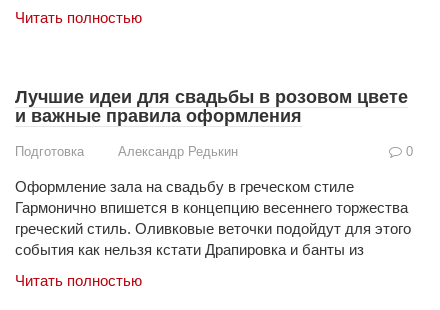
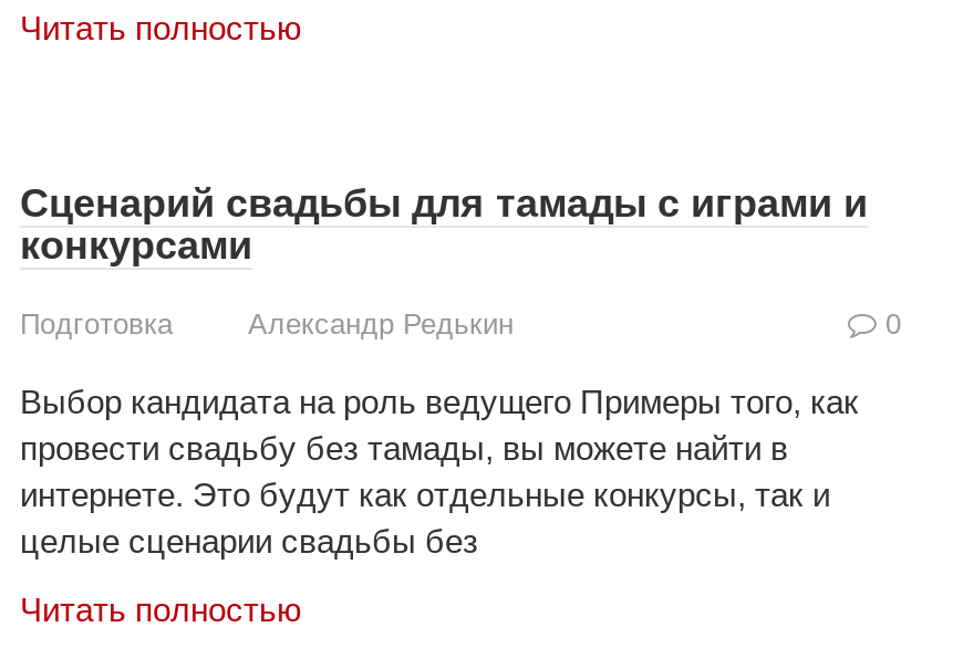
[15,87,408,126] Лучшие идеи для свадьбы в розовом цвете | и важные правила оформления -> [20,181,868,268] Сценарий свадьбы для тамады с играми и | конкурсами
[15,178,411,258] Оформление зала на свадьбу в греческом стиле | Гармонично впишется в концепцию весеннего торжества | греческий стиль. Оливковые веточки подойдут для этого | события как нельзя кстати Драпировка и банты из -> [20,383,859,560] Выбор кандидата на роль ведущего Примеры того, как | провести свадьбу без тамады, вы можете найти в | интернете. Это будут как отдельные конкурсы, так и | целые сценарии свадьбы без

